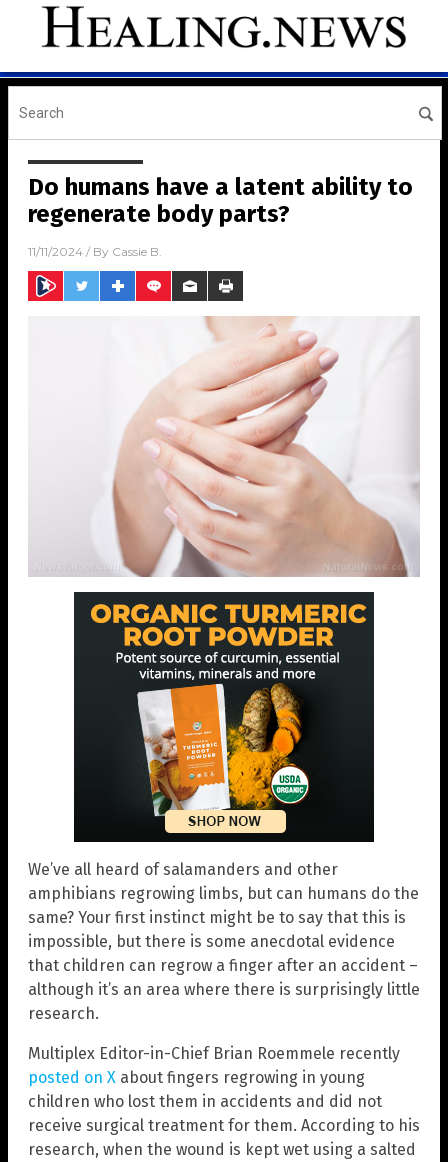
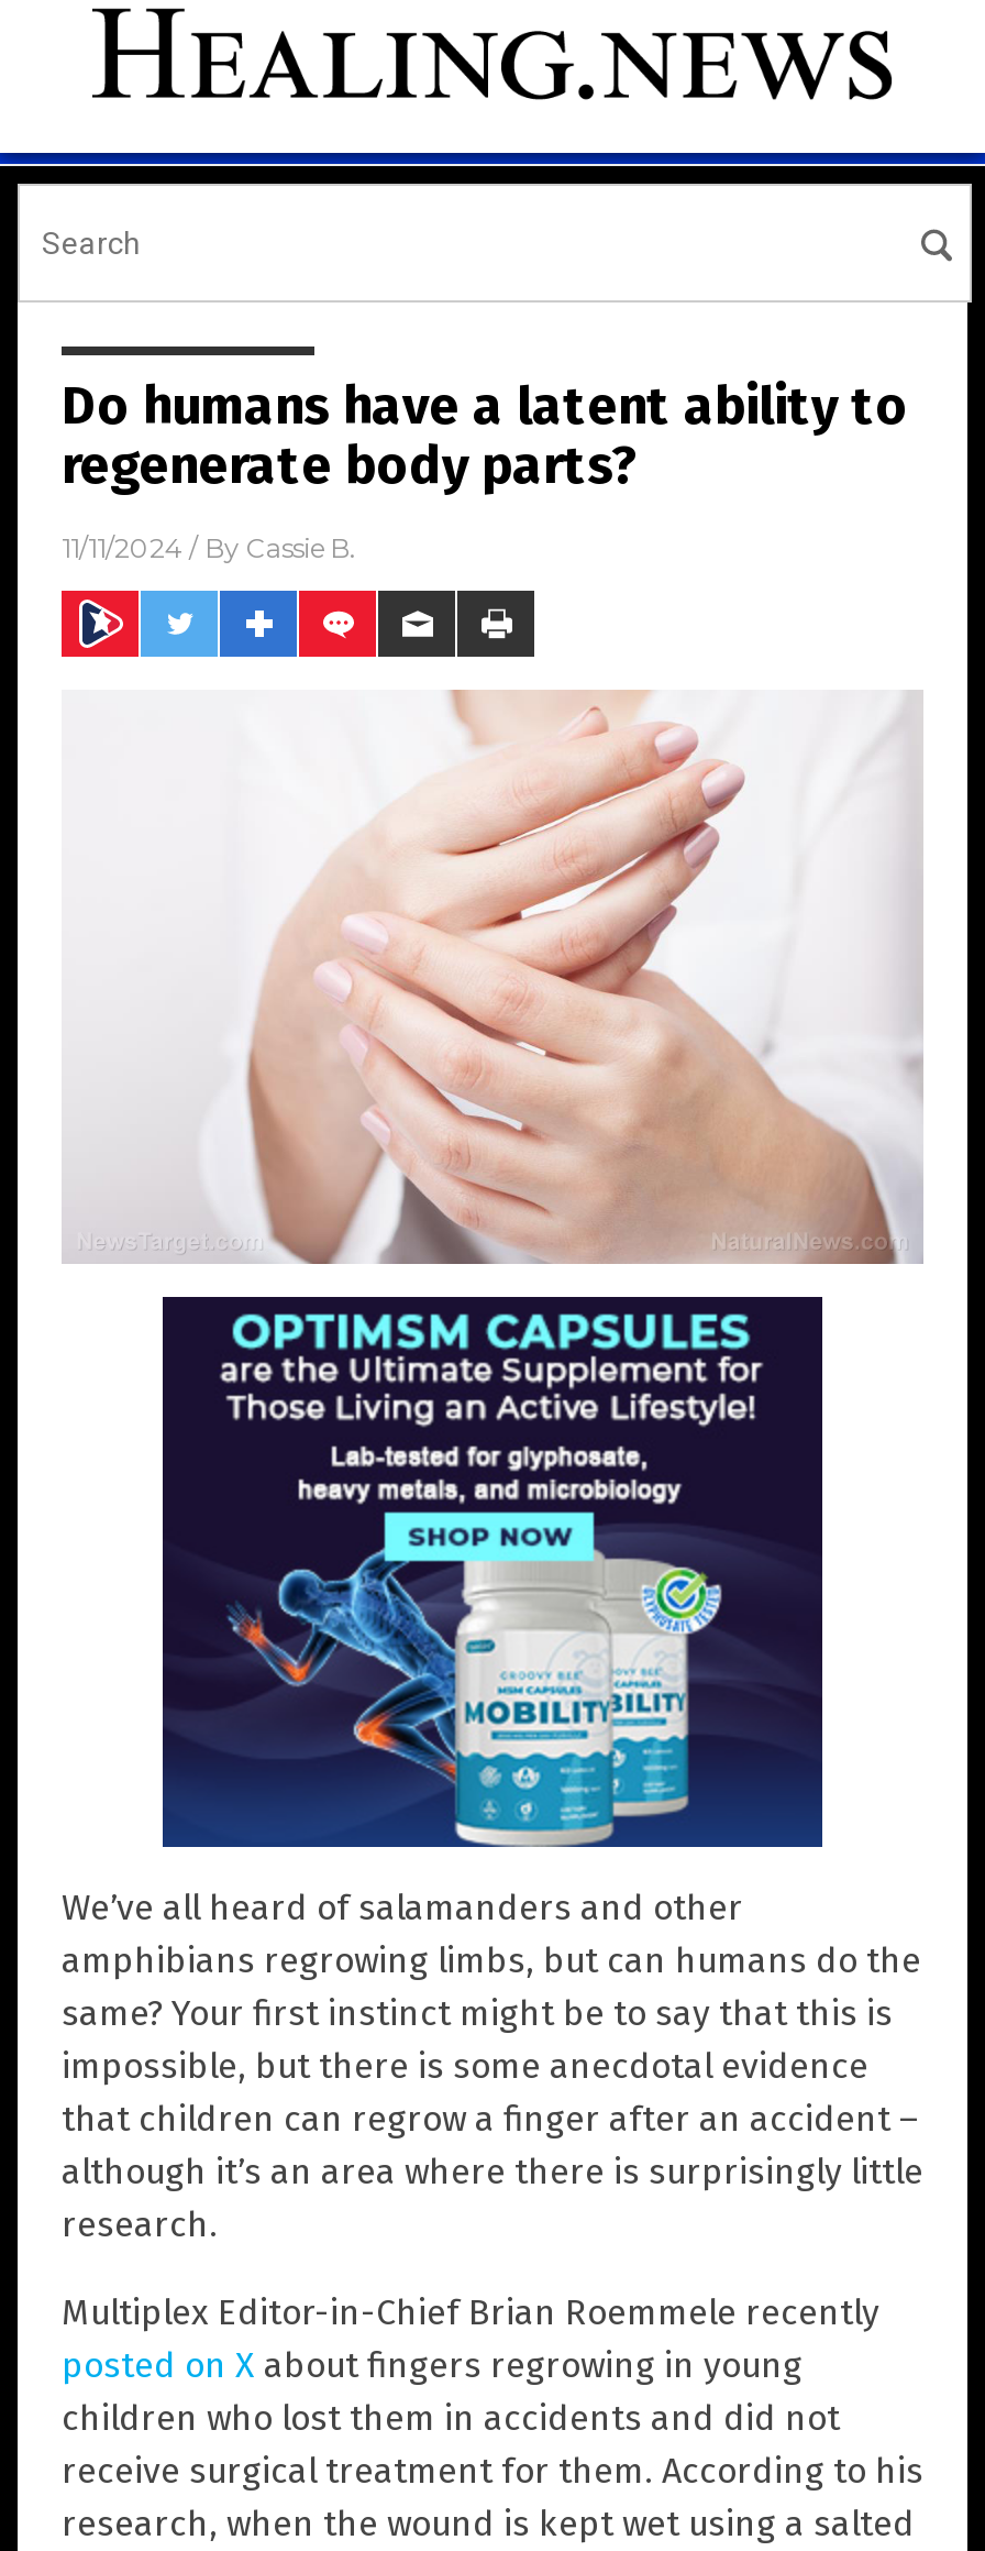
[73,600,375,843] [image] -> [161,1312,824,1849] [image]

